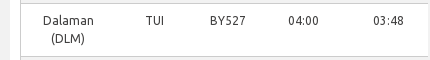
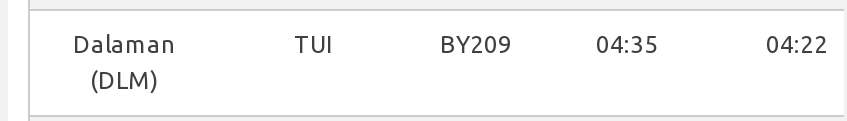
[210,14,404,27] BY527 | 04:00 | 03:48 -> [440,31,828,57] BY209 | 04:35 | 04:22

